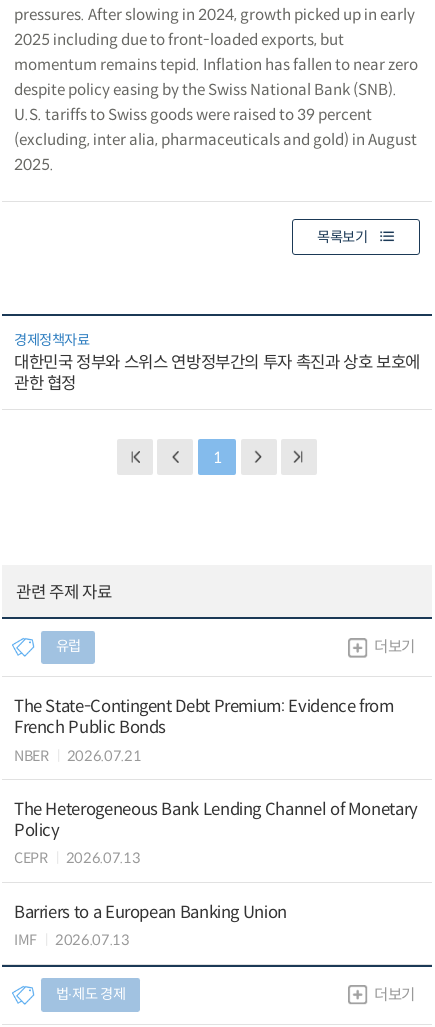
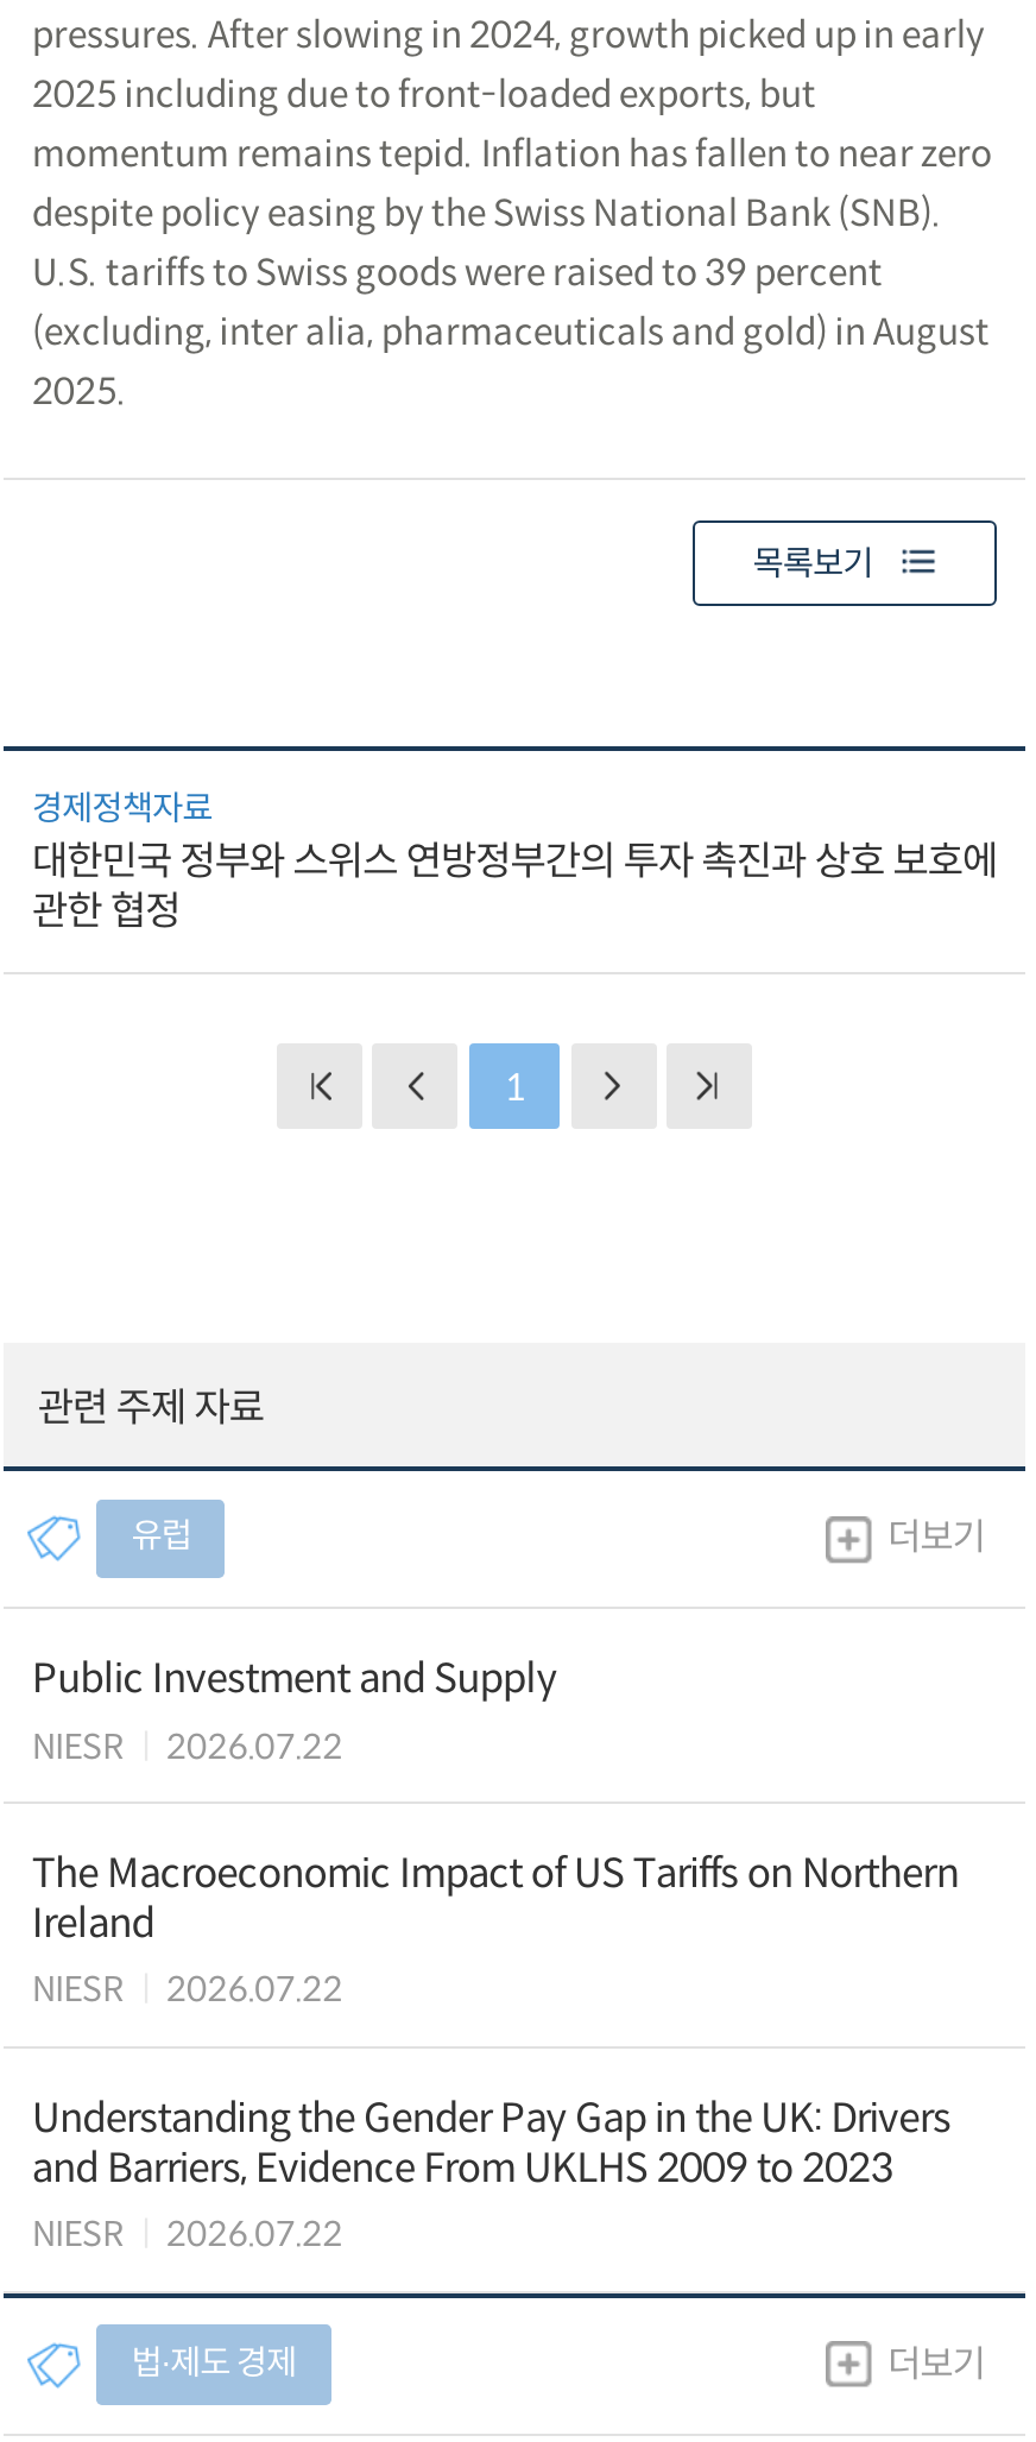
[14,696,394,765] The State-Contingent Debt Premium: Evidence from | French Public Bonds | NBER | 2026.07.21 -> [32,1655,557,1767] Public Investment and Supply | NIESR | 2026.07.22
[14,799,418,867] The Heterogeneous Bank Lending Channel of Monetary | Policy | CEPR | 2026.07.13 -> [32,1849,959,2012] The Macroeconomic Impact of US Tariffs on Northern | Ireland | NIESR | 2026.07.22
[14,902,287,949] Barriers to a European Banking Union | IMF | 2026.07.13 -> [32,2093,951,2256] Understanding the Gender Pay Gap in the UK: Drivers | and Barriers, Evidence From UKLHS 2009 to 2023 | NIESR | 2026.07.22

